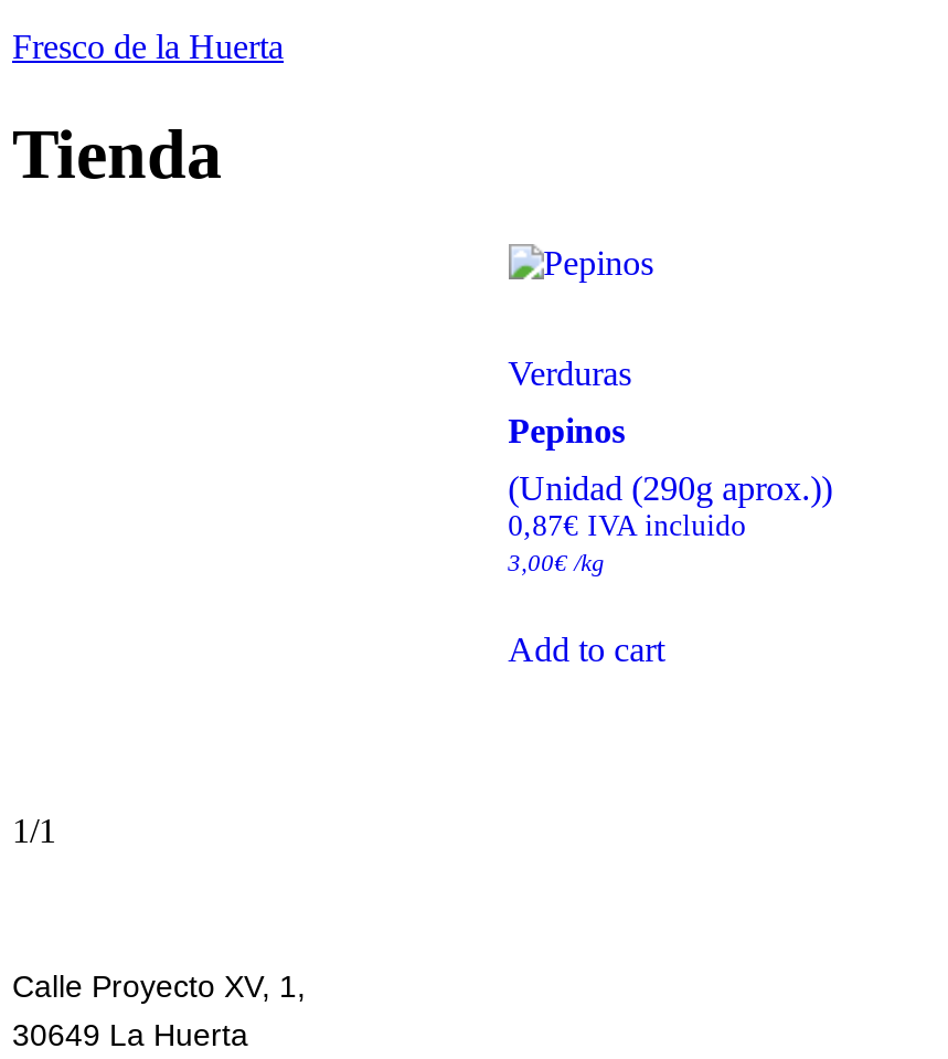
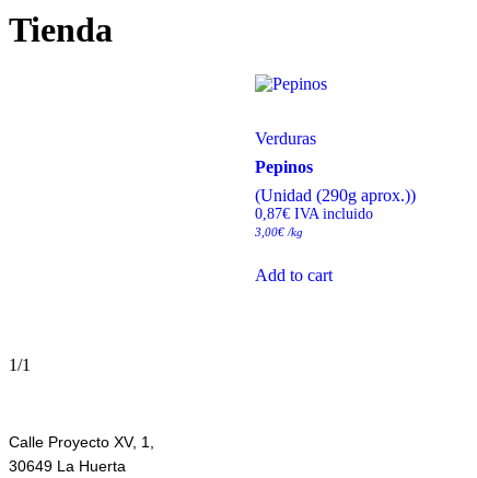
[12,28,284,65] Fresco de la Huerta -> none

